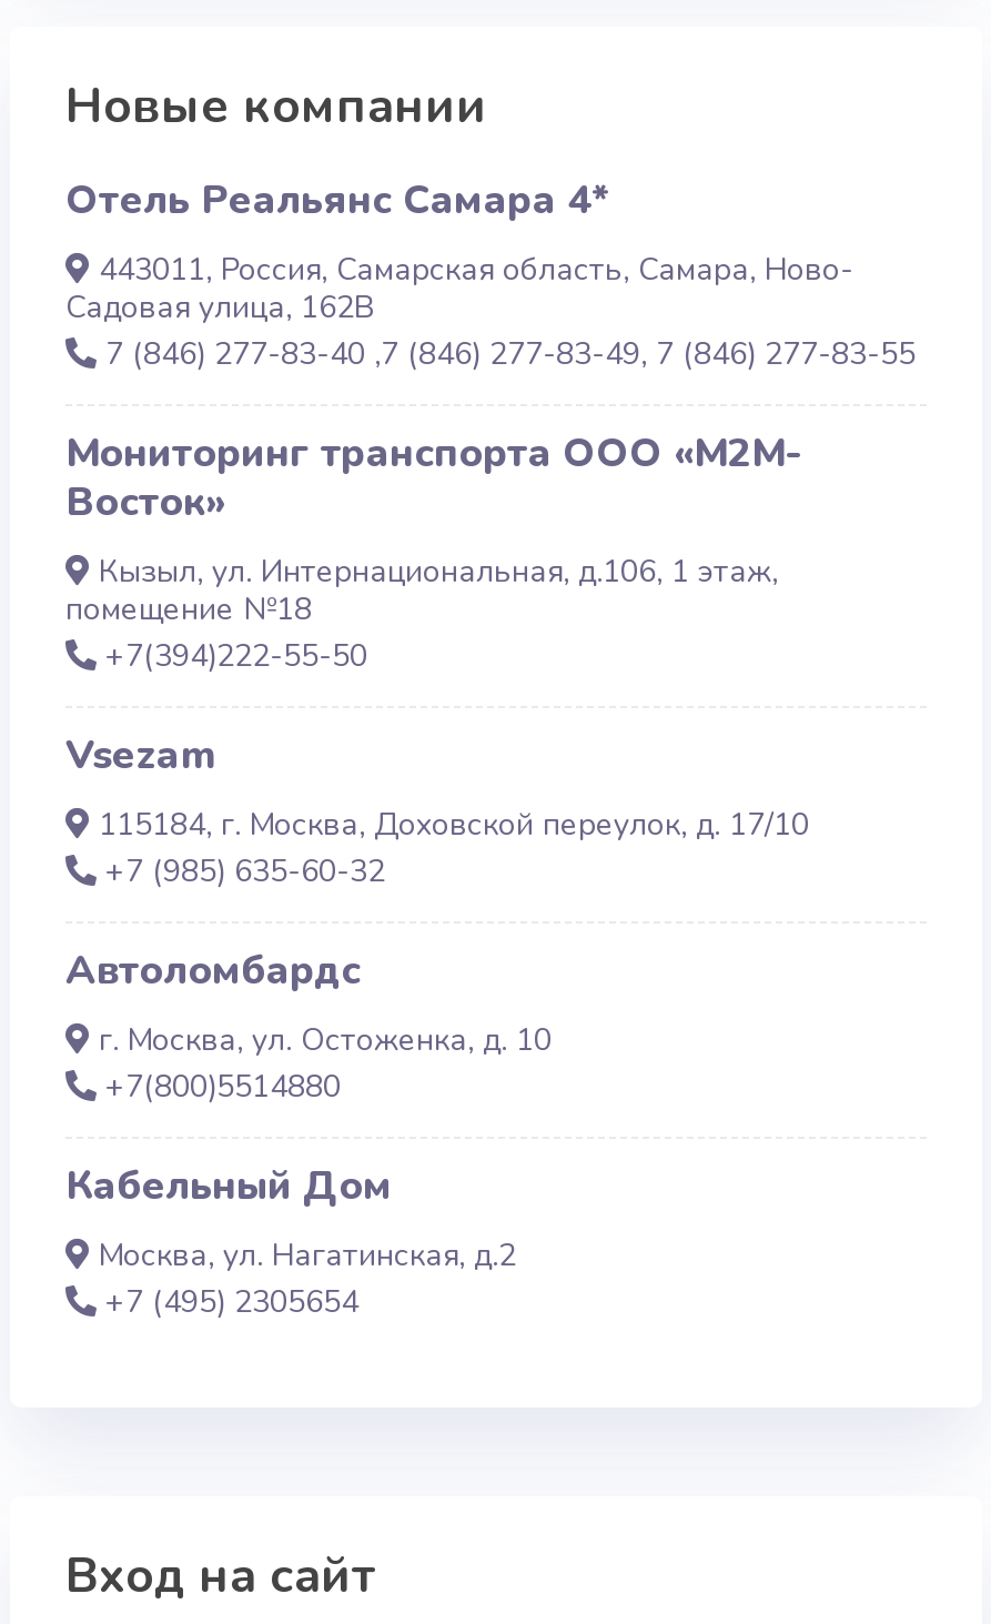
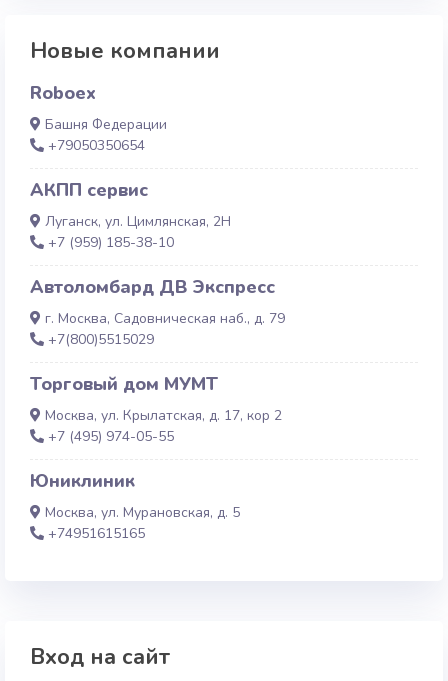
[65,173,916,375] Отель Реальянс Самара 4* | 443011, Россия, Самарская область, Самара, Ново- | Садовая улица, 162В | 7 (846) 277-83-40 ,7 (846) 277-83-49, 7 (846) 277-83-55 -> [30,81,167,155] Roboex | Башня Федерации | +79050350654
[65,426,802,677] Мониторинг транспорта ООО «М2М- | Восток» | Кызыл, ул. Интернациональная, д.106, 1 этаж, | помещение №18 | +7(394)222-55-50 -> [30,178,231,252] АКПП сервис | Луганск, ул. Цимлянская, 2Н | +7 (959) 185-38-10
[65,728,809,892] Vsezam | 115184, г. Москва, Доховской переулок, д. 17/10 | +7 (985) 635-60-32 -> [30,275,285,349] Автоломбард ДВ Экспресс | г. Москва, Садовническая наб., д. 79 | +7(800)5515029
[65,944,552,1108] Автоломбардс | г. Москва, ул. Остоженка, д. 10 | +7(800)5514880 -> [30,372,282,446] Торговый дом МУМТ | Москва, ул. Крылатская, д. 17, кор 2 | +7 (495) 974-05-55
[65,1159,516,1323] Кабельный Дом | Москва, ул. Нагатинская, д.2 | +7 (495) 2305654 -> [30,469,240,543] Юниклиник | Москва, ул. Мурановская, д. 5 | +74951615165

